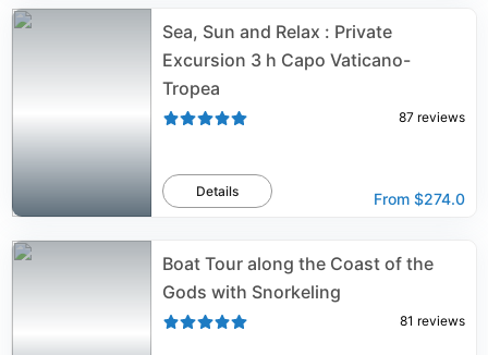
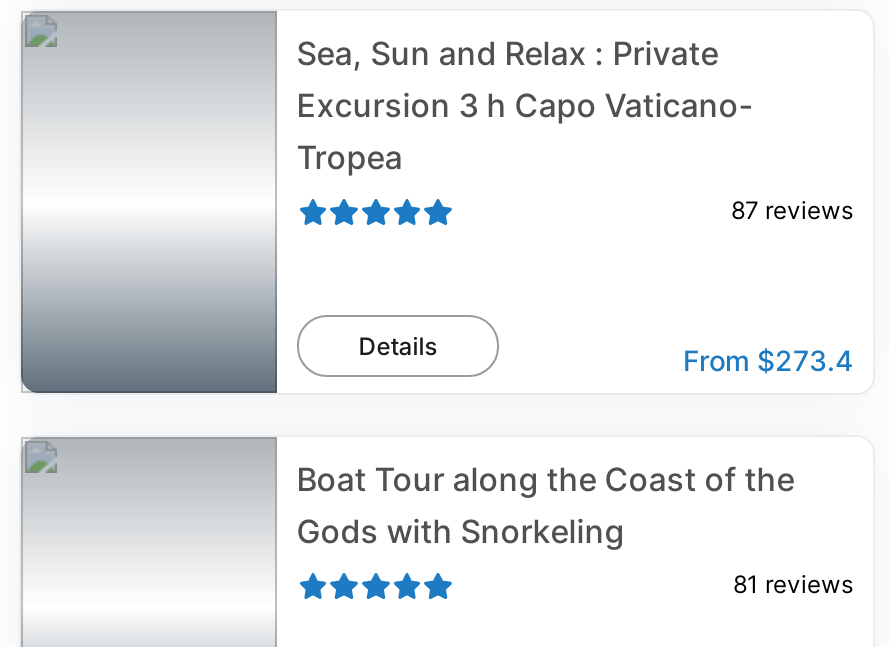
[374,189,465,208] From $274.0 -> [683,343,853,377] From $273.4

